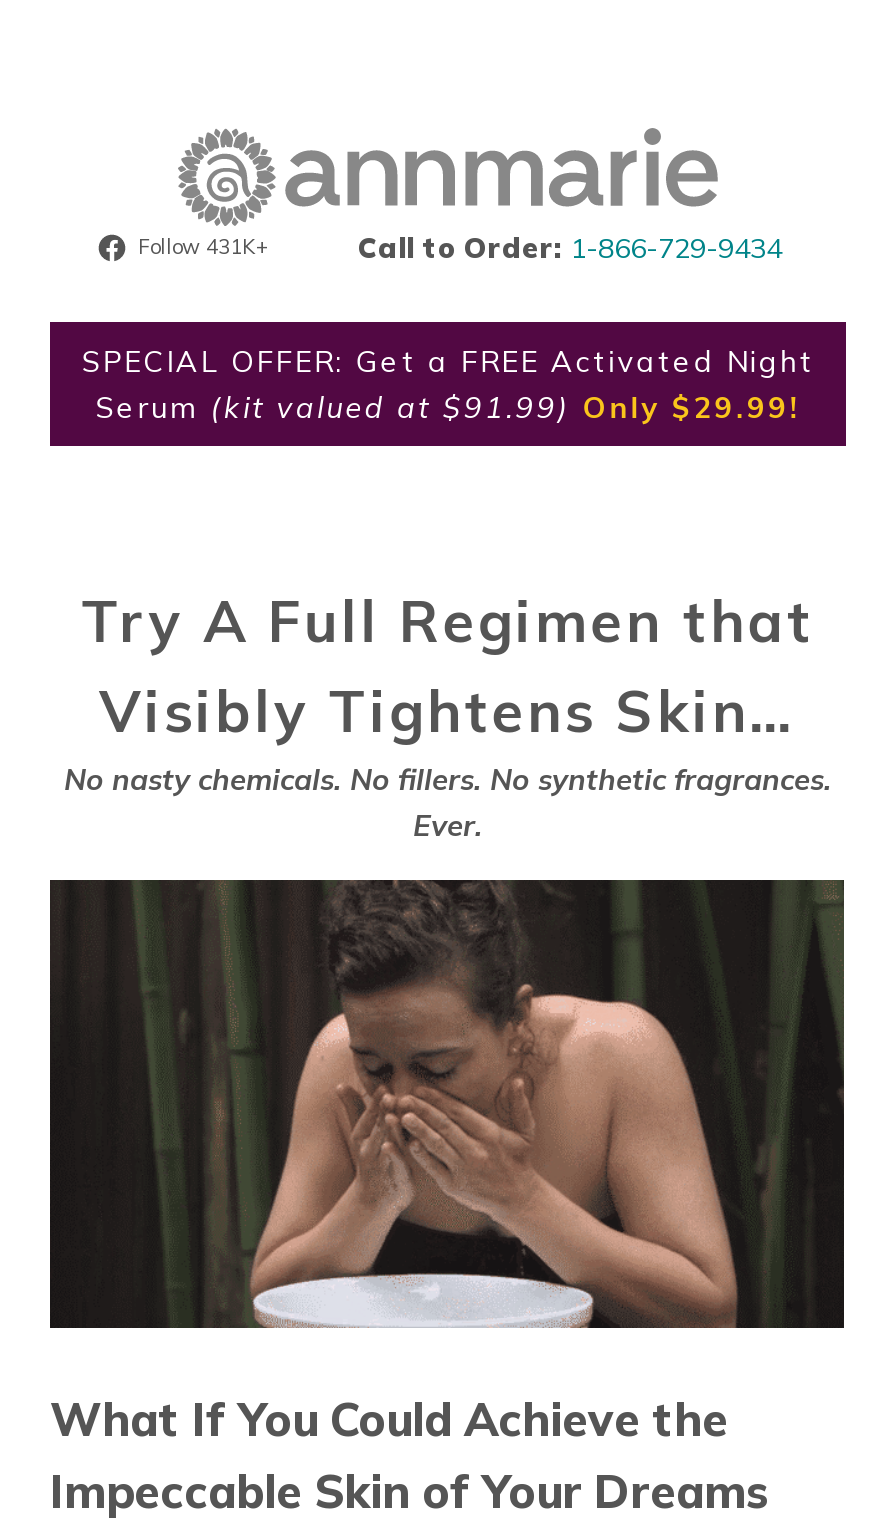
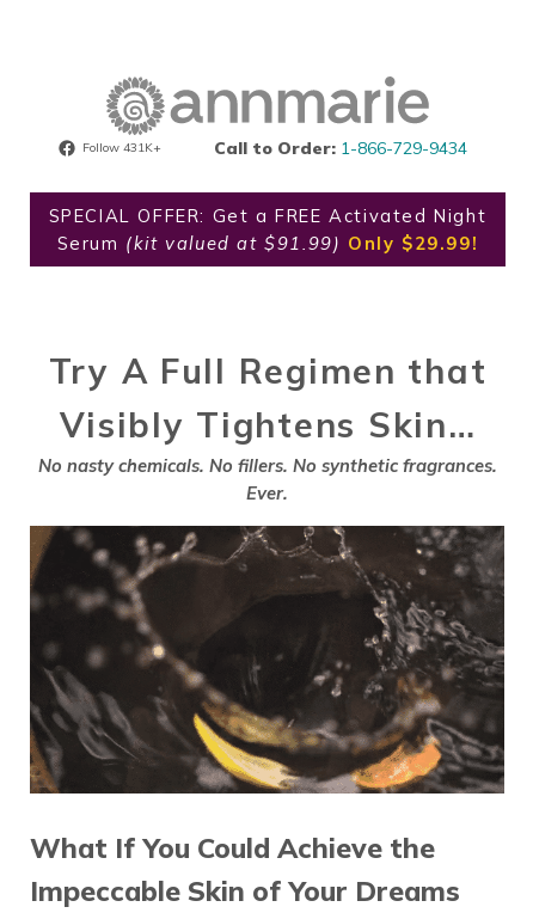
[48,880,842,1330] [image] -> [29,526,504,795] [image]

